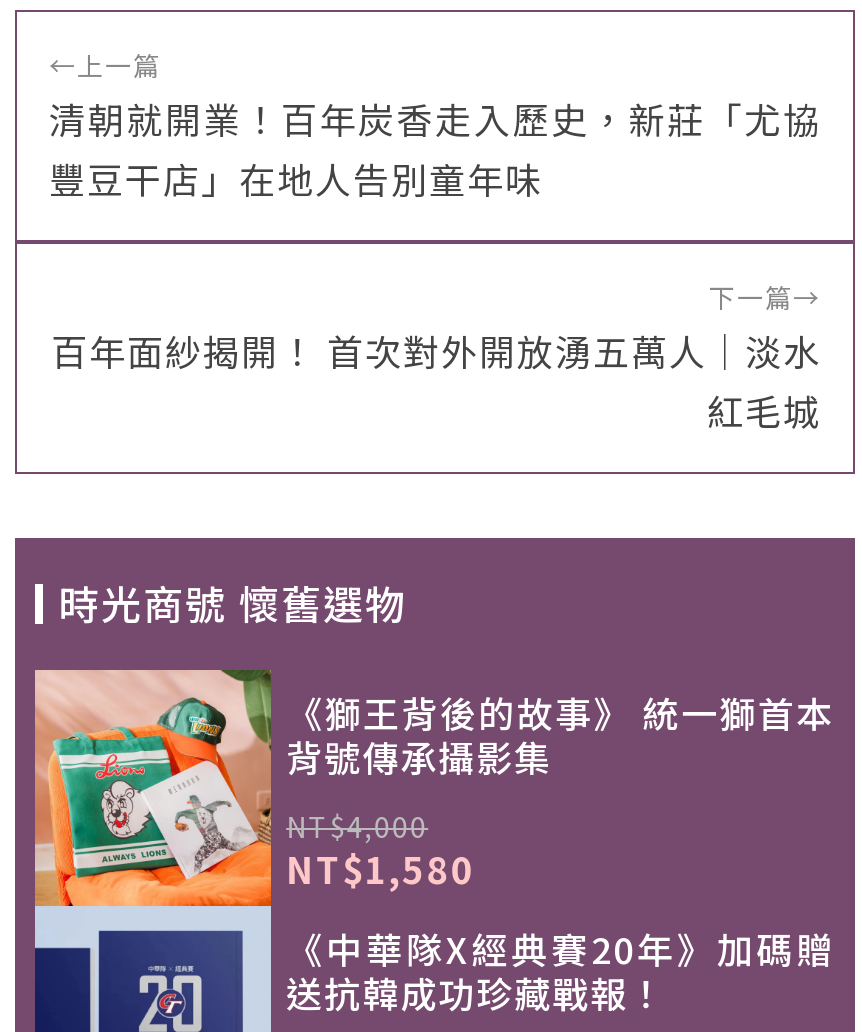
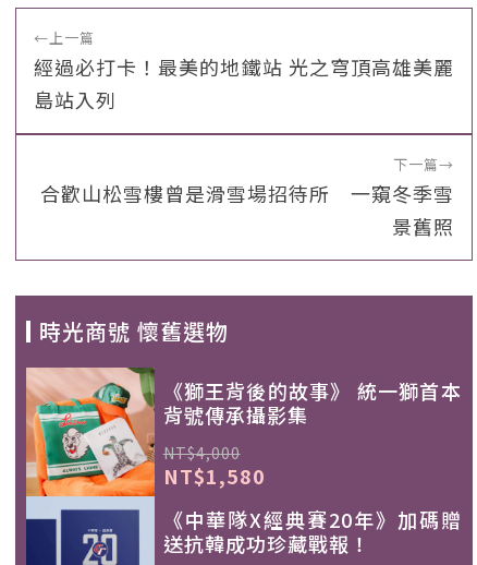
[49,92,821,204] 清朝就開業！百年炭香走入歷史，新莊「尤協 | 豐豆干店」在地人告別童年味 -> [34,52,454,113] 經過必打卡！最美的地鐵站 光之穹頂高雄美麗 | 島站入列
[51,324,821,436] 百年面紗揭開！ 首次對外開放湧五萬人｜淡水 | 紅毛城 -> [40,179,454,240] 合歡山松雪樓曾是滑雪場招待所 一窺冬季雪 | 景舊照

